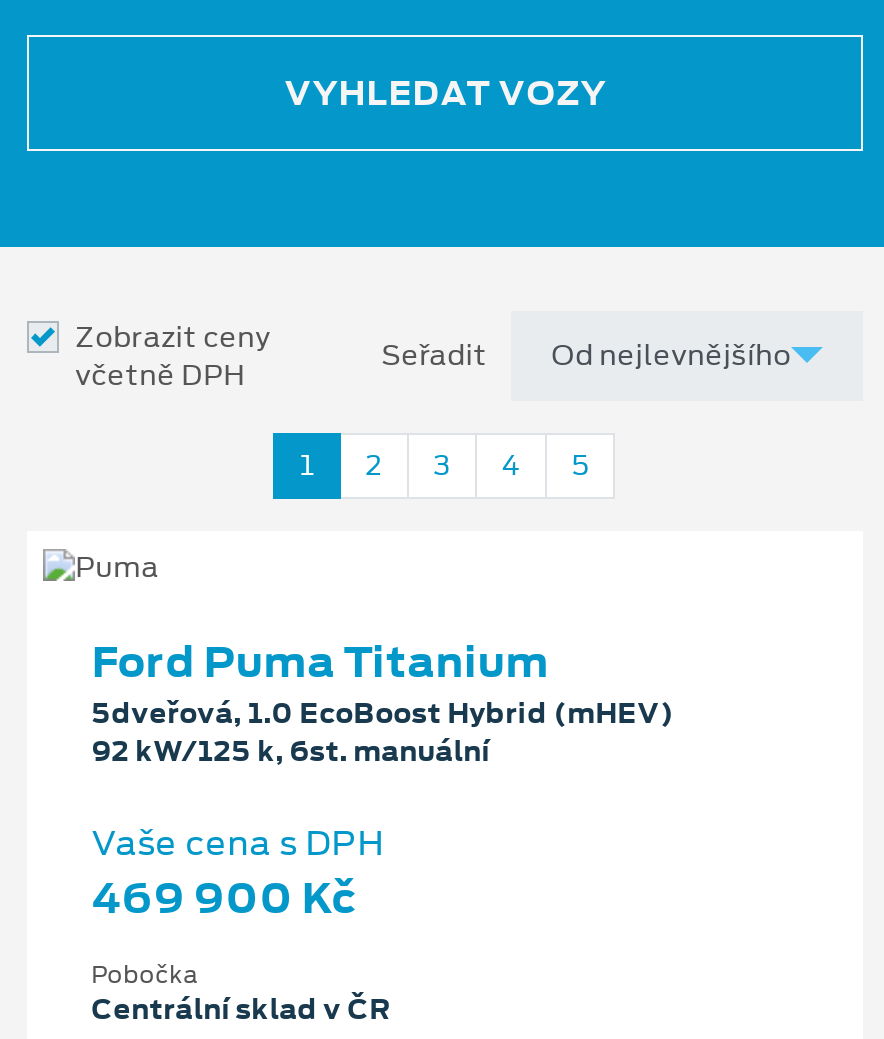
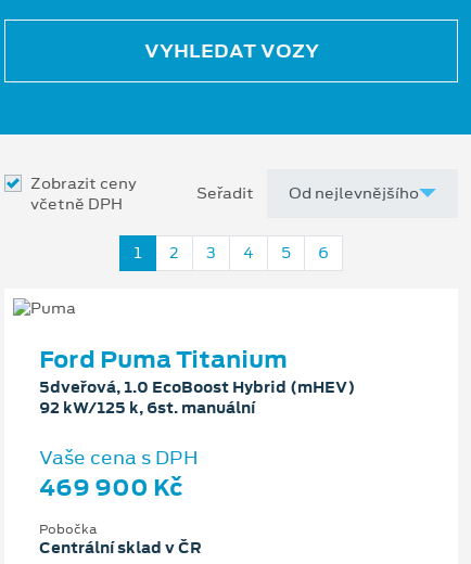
none -> [317,242,328,264] 6

